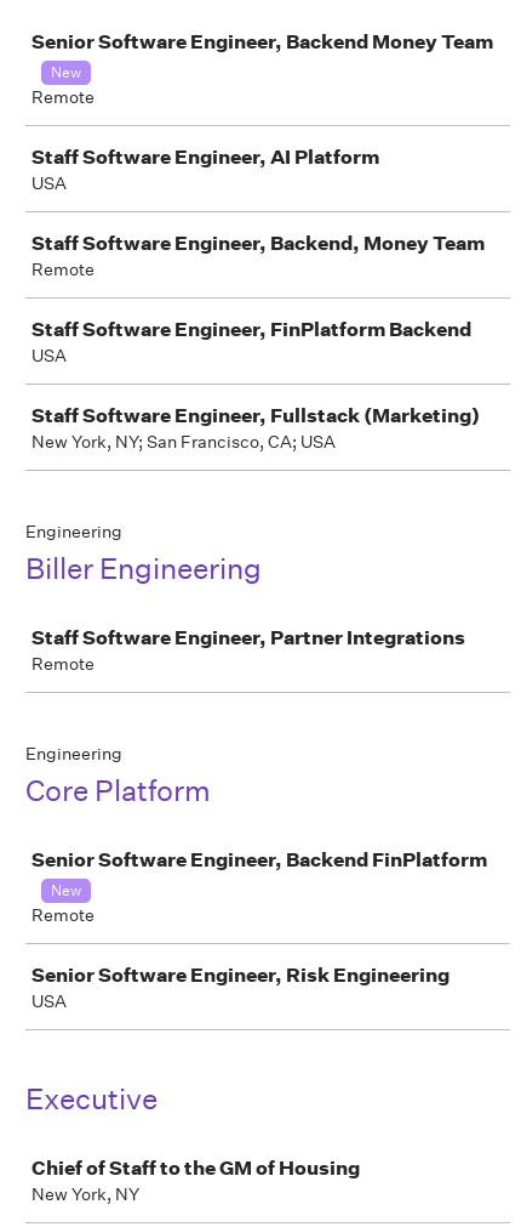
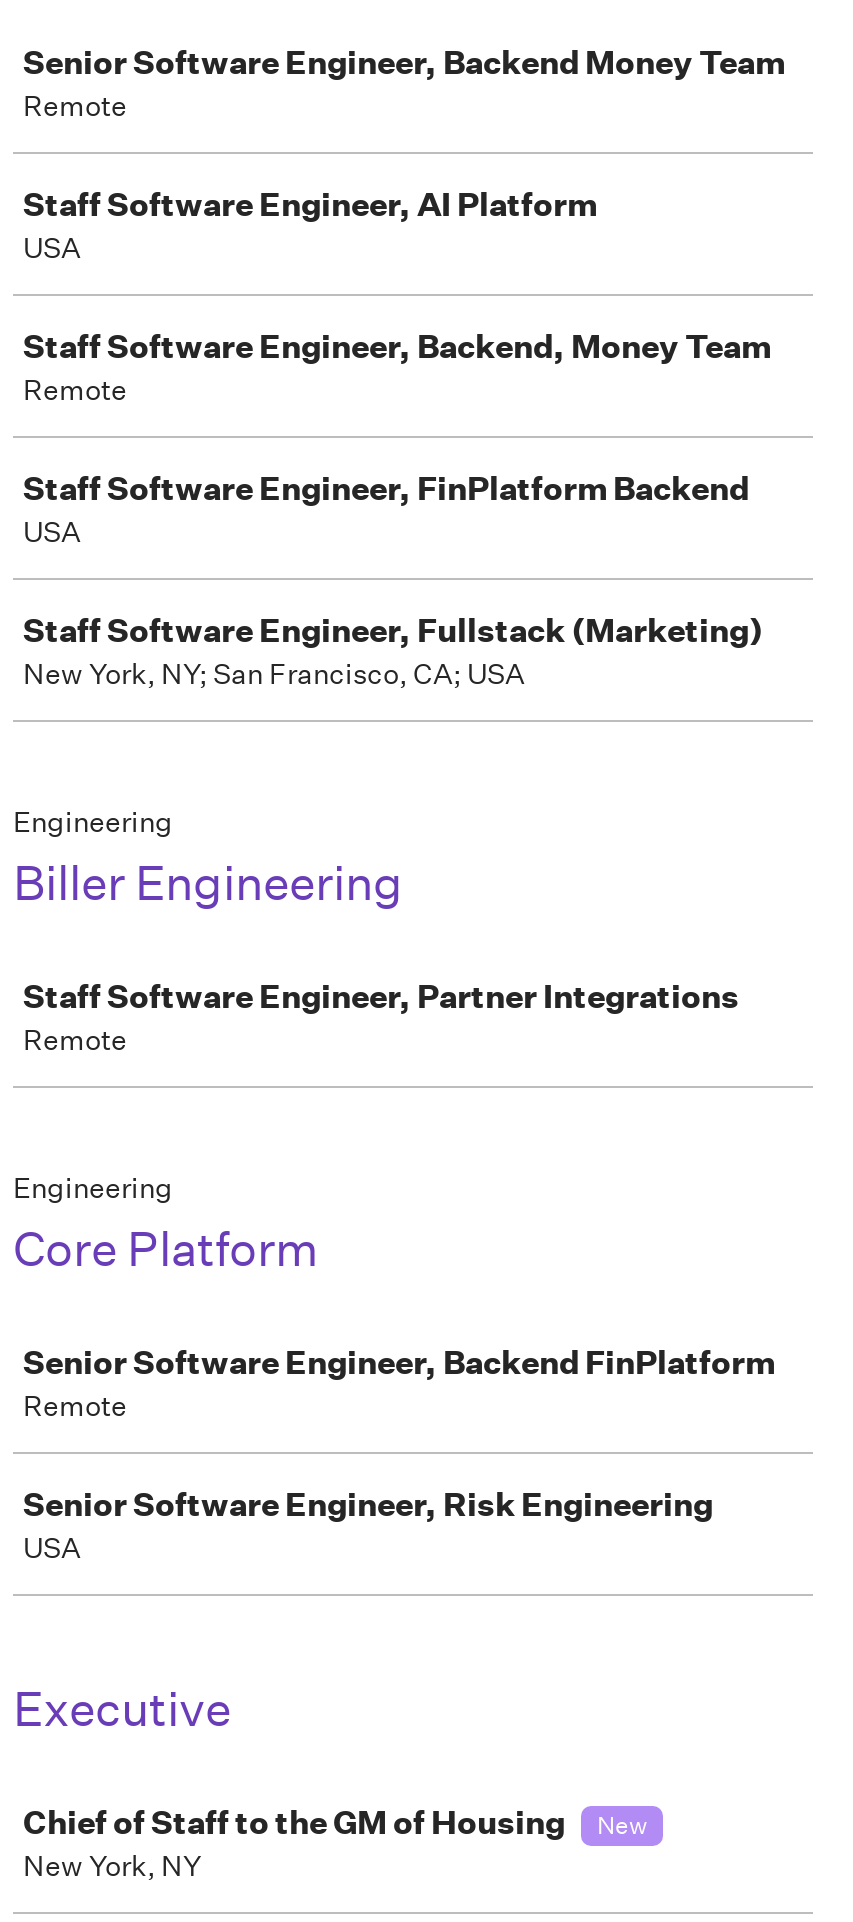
[51,62,81,83] New -> none
[51,880,81,901] New -> none
none -> [597,1808,647,1842] New

